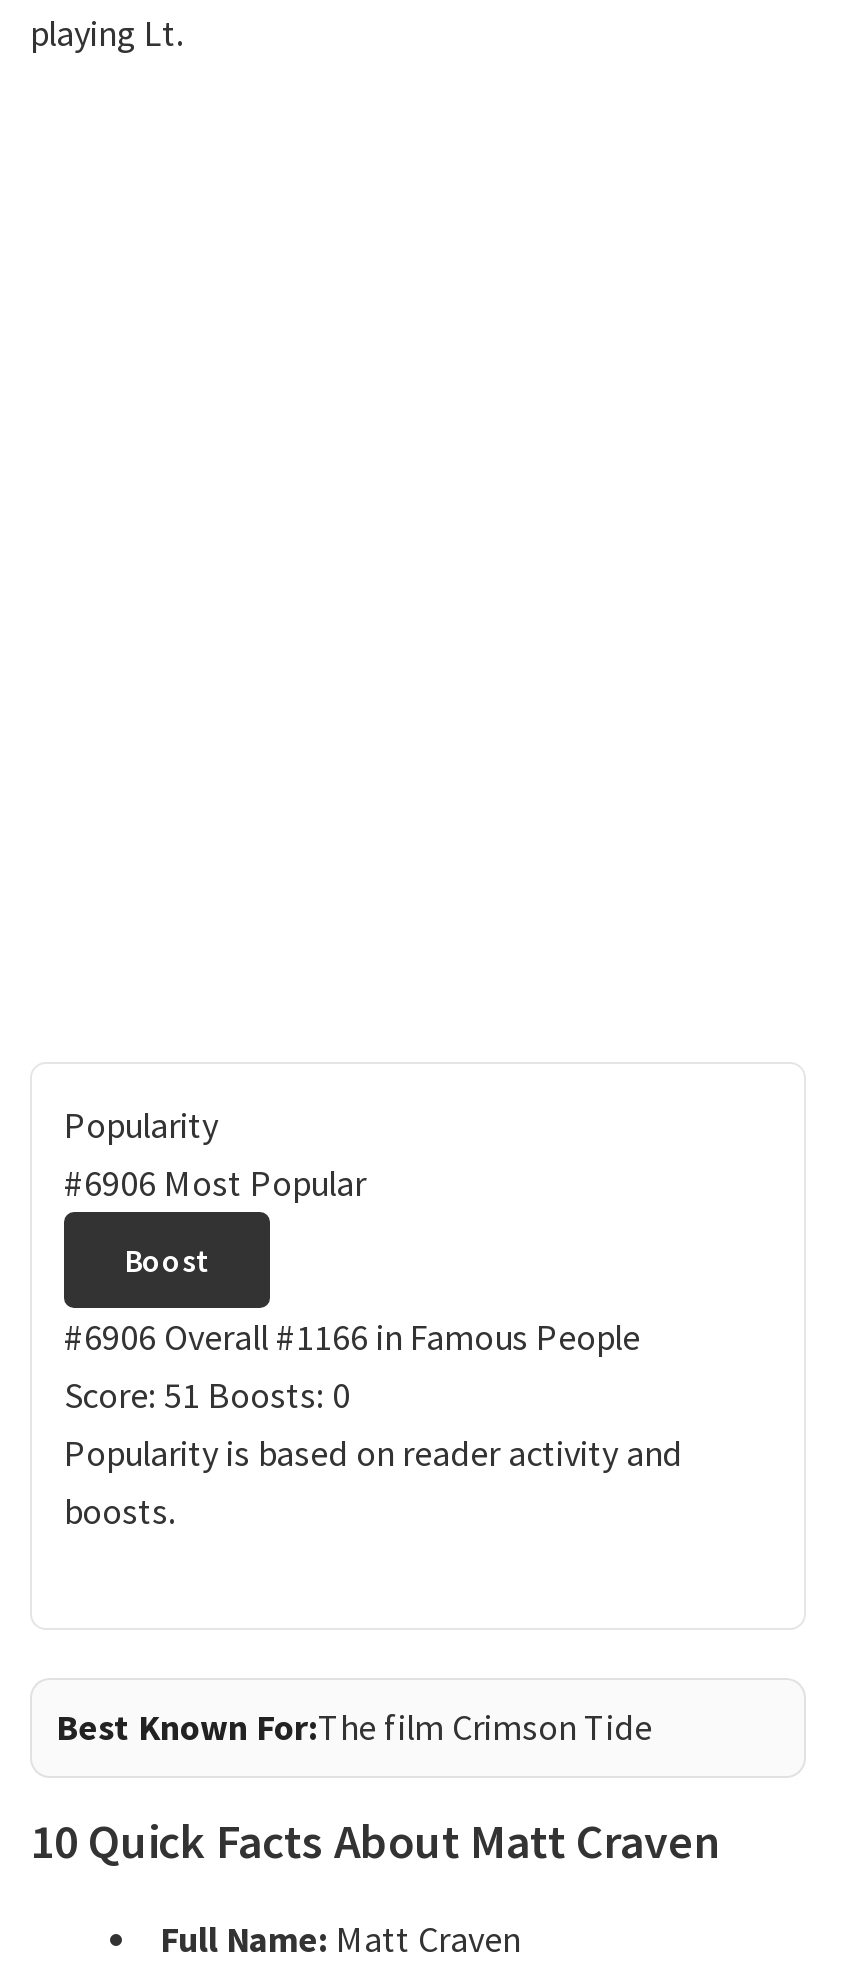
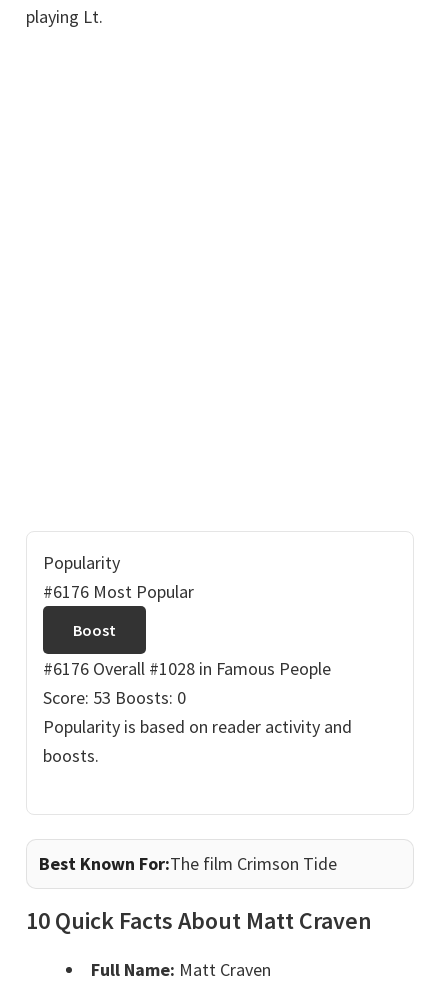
[64,1160,366,1206] #6906 Most Popular -> [43,580,194,603] #6176 Most Popular
[64,1314,640,1360] #6906 Overall #1166 in Famous People -> [43,657,331,680] #6176 Overall #1028 in Famous People
[64,1372,350,1418] Score: 51 Boosts: 0 -> [43,686,186,709] Score: 53 Boosts: 0

